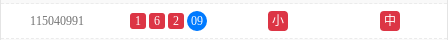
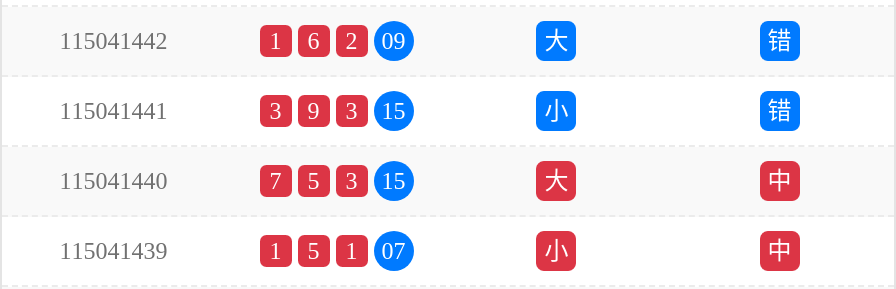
[30,14,84,28] 115040991 -> [60,27,168,55] 115041442
none -> [60,27,792,265] 大 | 错 | 115041441 | 3 | 9 | 3 | 15 | 小 | 错 | 115041440 | 7 | 5 | 3 | 15 | 大 | 中 | 115041439 | 1 | 5 | 1 | 07

